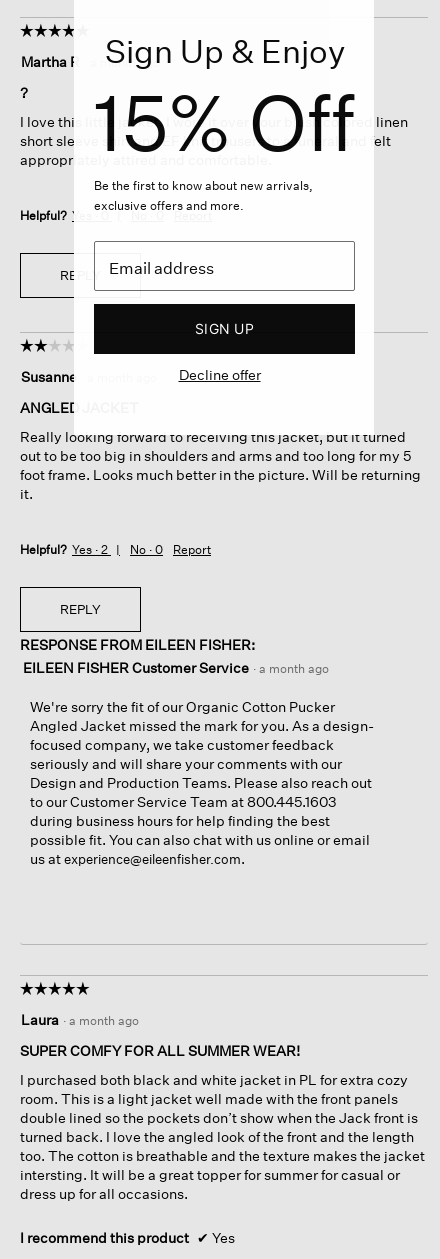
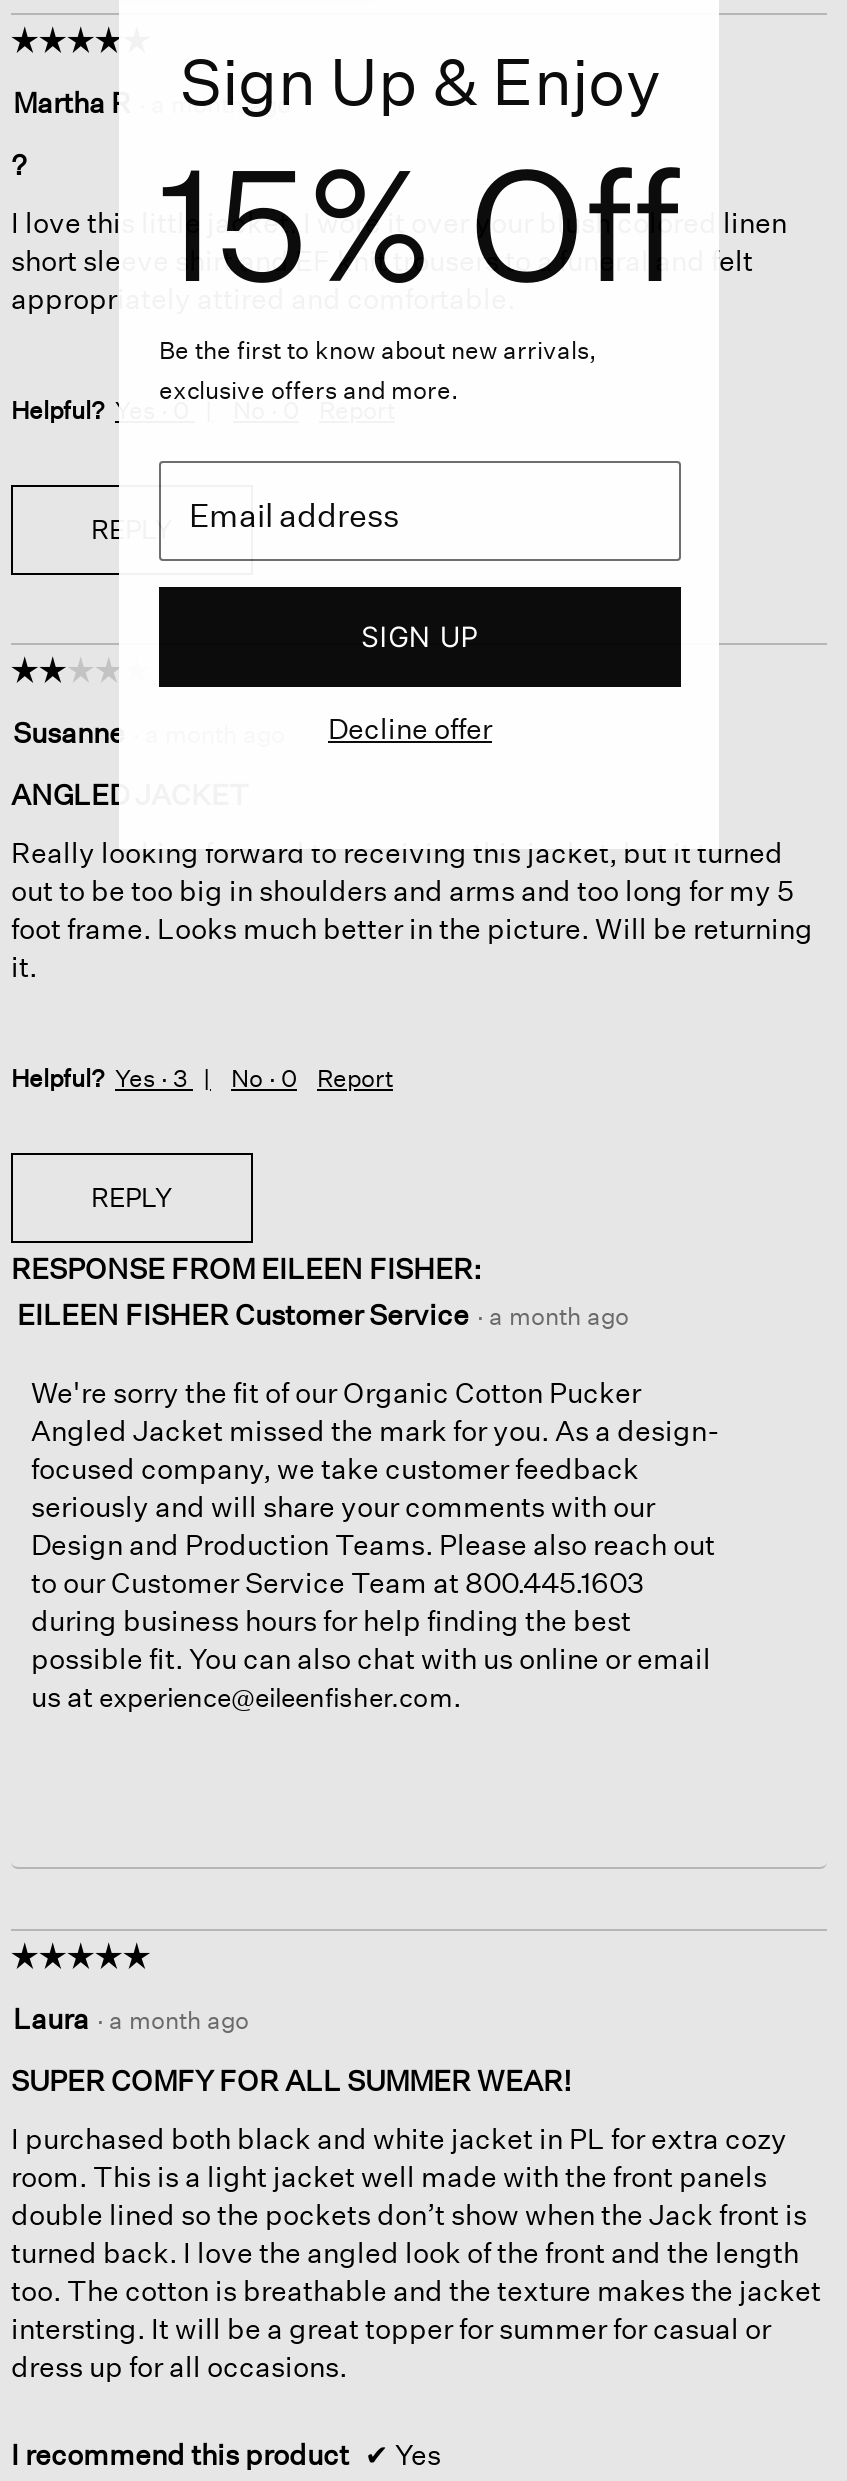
[20,542,211,557] Helpful? Yes · 2 No · 0 Report -> [11,1063,393,1093] Helpful? Yes · 3 No · 0 Report

